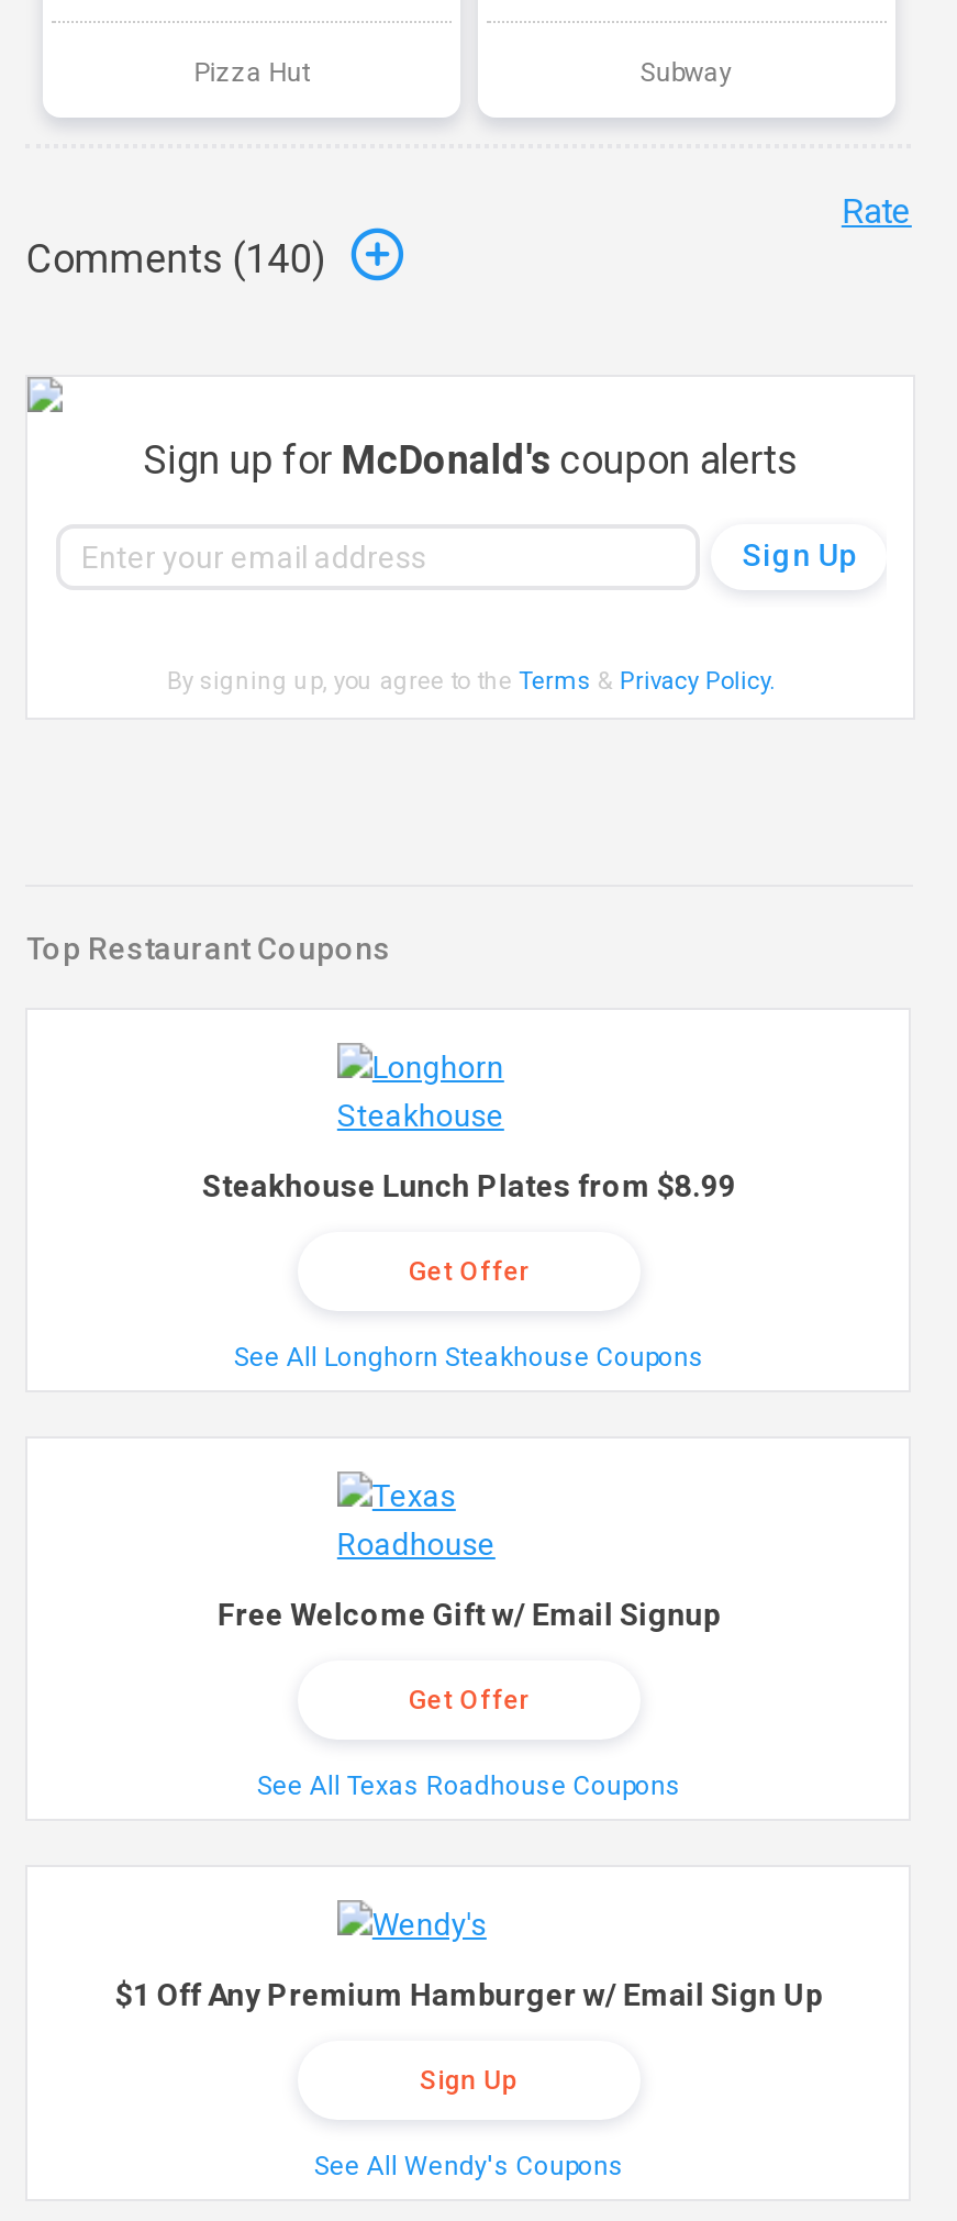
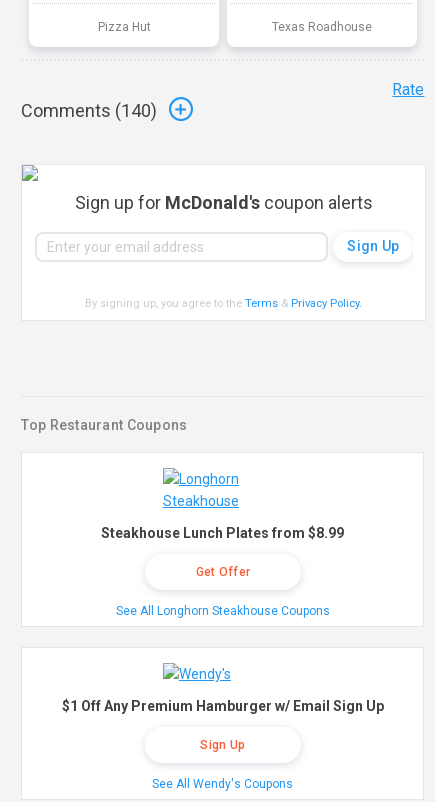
[640,56,732,87] Subway -> [272,19,372,33] Texas Roadhouse
[217,1597,721,1802] Free Welcome Gift w/ Email Signup | Get Offer | See All Texas Roadhouse Coupons -> none

